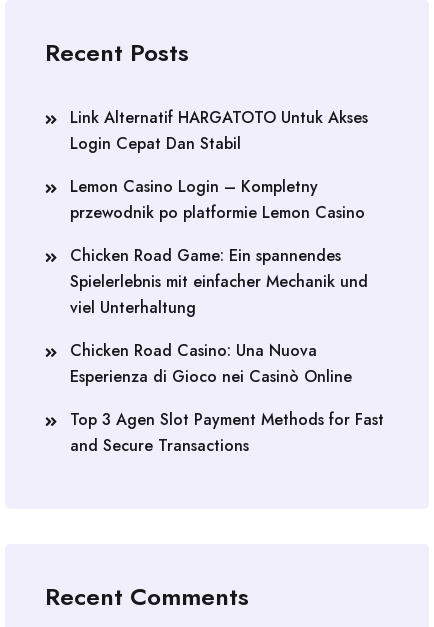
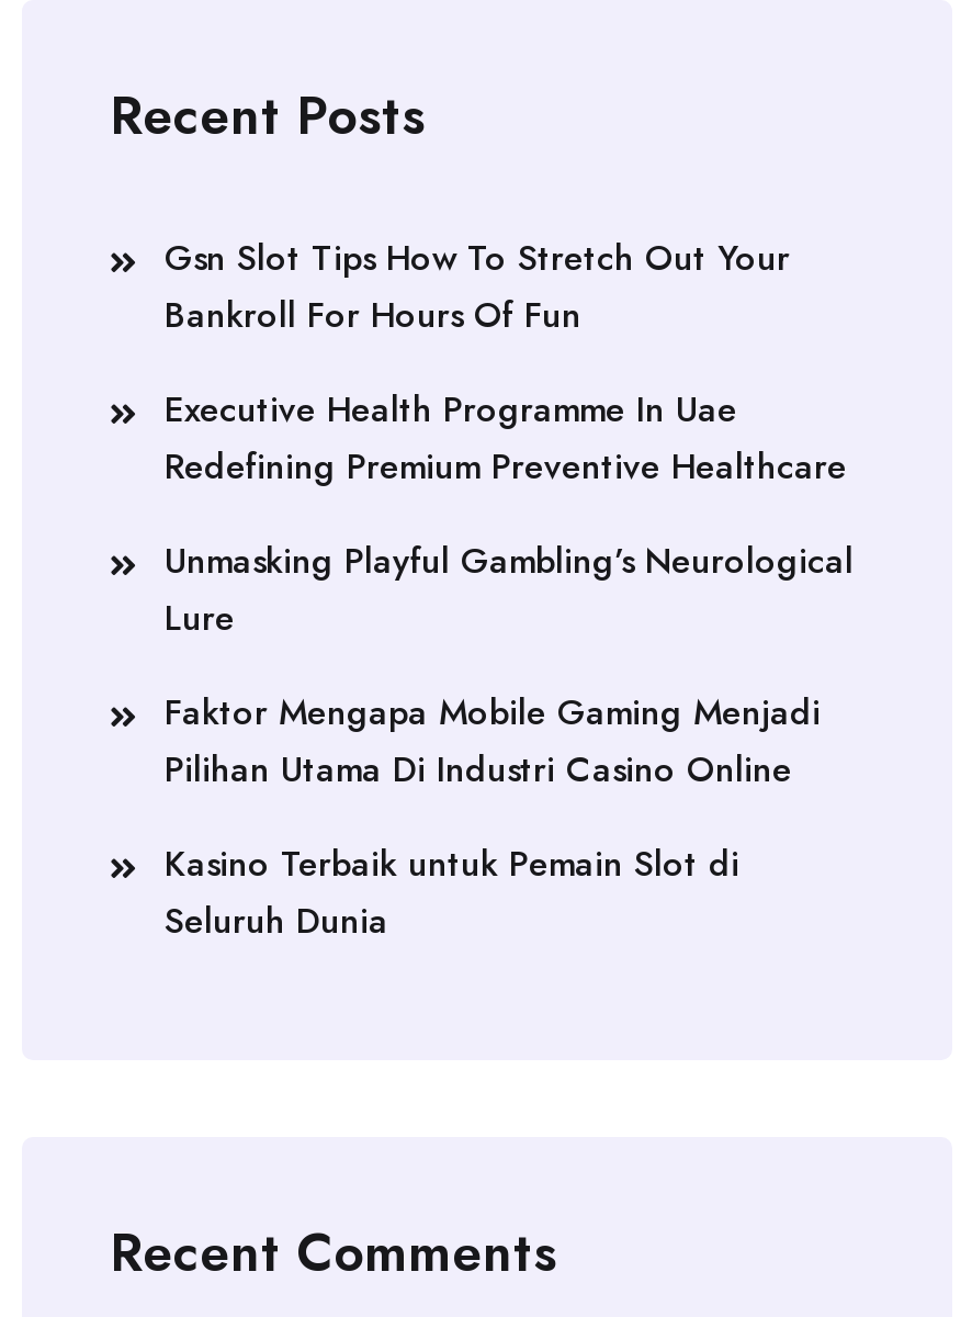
[70,106,368,155] Link Alternatif HARGATOTO Untuk Akses | Login Cepat Dan Stabil -> [165,233,790,340] Gsn Slot Tips How To Stretch Out Your | Bankroll For Hours Of Fun
[70,175,365,224] Lemon Casino Login – Kompletny | przewodnik po platformie Lemon Casino -> [165,384,847,492] Executive Health Programme In Uae | Redefining Premium Preventive Healthcare
[70,244,368,319] Chicken Road Game: Ein spannendes | Spielerlebnis mit einfacher Mechanik und | viel Unterhaltung -> [165,536,854,643] Unmasking Playful Gambling’s Neurological | Lure
[70,339,352,388] Chicken Road Casino: Una Nuova | Esperienza di Gioco nei Casinò Online -> [165,687,821,795] Faktor Mengapa Mobile Gaming Menjadi | Pilihan Utama Di Industri Casino Online
[70,408,384,457] Top 3 Agen Slot Payment Methods for Fast | and Secure Transactions -> [165,838,739,946] Kasino Terbaik untuk Pemain Slot di | Seluruh Dunia

